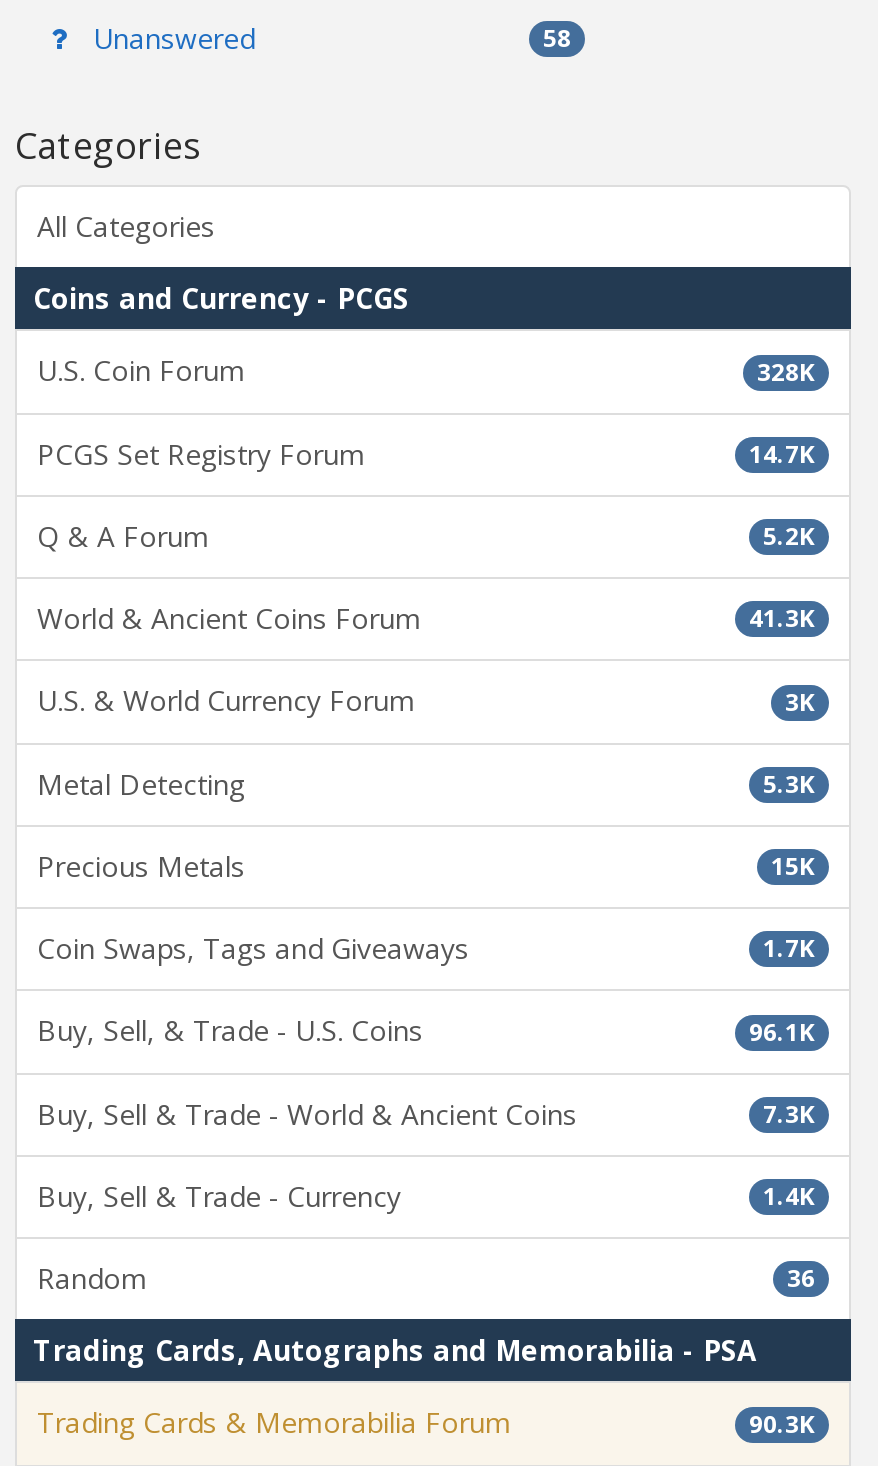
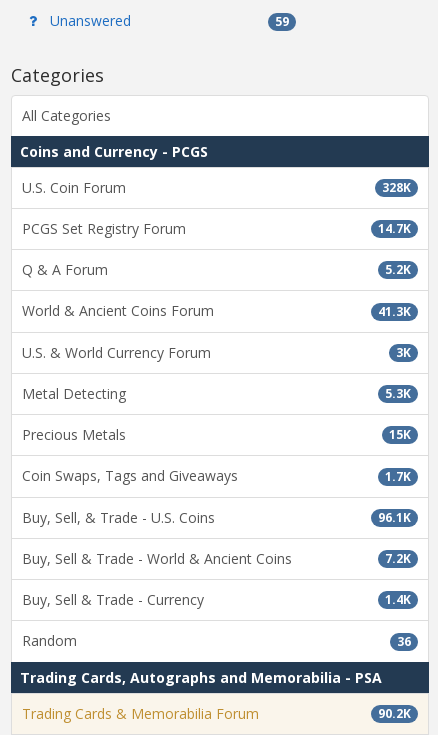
[543,21,571,55] 58 -> [275,13,289,30] 59
[763,1096,815,1130] 7.3K -> [385,550,411,567] 7.2K
[749,1406,815,1440] 90.3K -> [378,705,411,722] 90.2K

